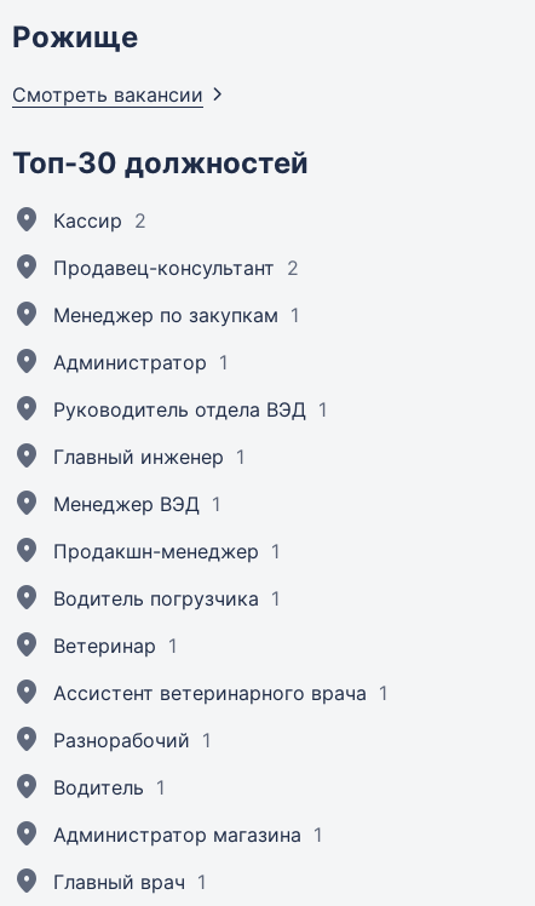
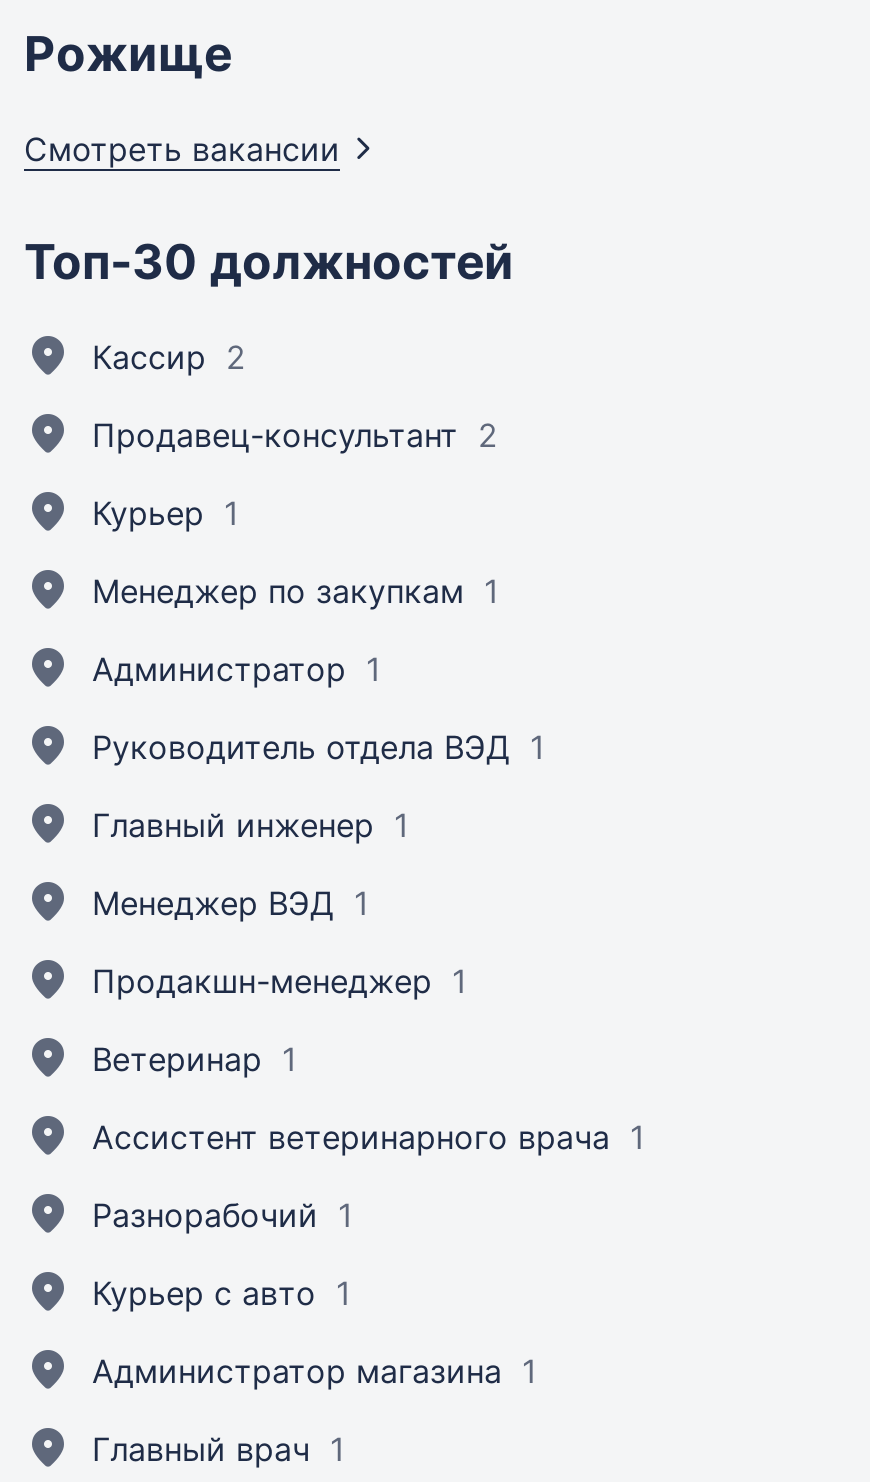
none -> [92,493,238,533] Курьер 1
moved [53,303,327,563] -> [92,571,544,1001]: Менеджер по закупкам 1 | Администратор 1 | Руководитель отдела ВЭД 1 | Главный инженер 1 | Менеджер ВЭД 1 | Продакшн-менеджер 1
[53,586,280,610] Водитель погрузчика 1 -> none
[53,775,165,799] Водитель 1 -> [92,1273,350,1313] Курьер с авто 1

